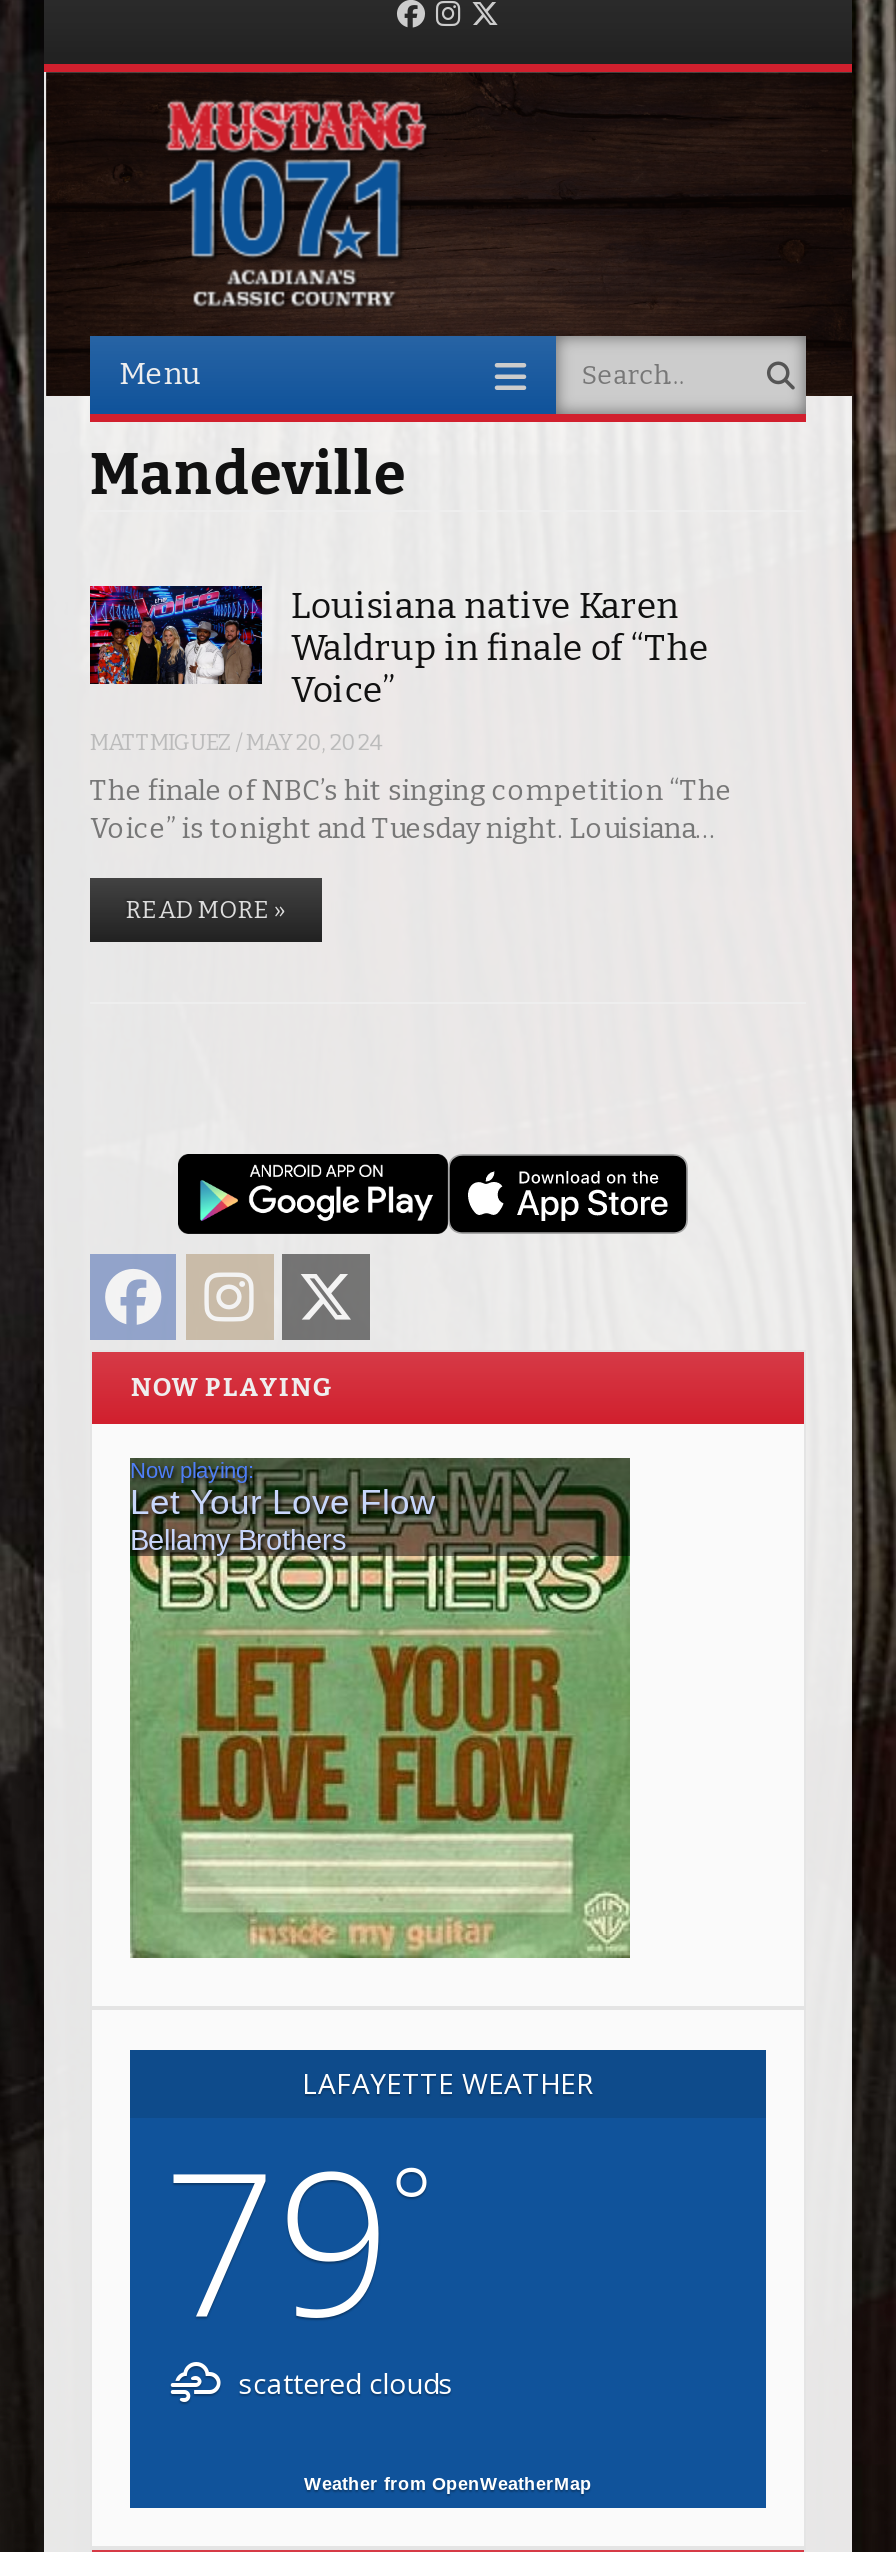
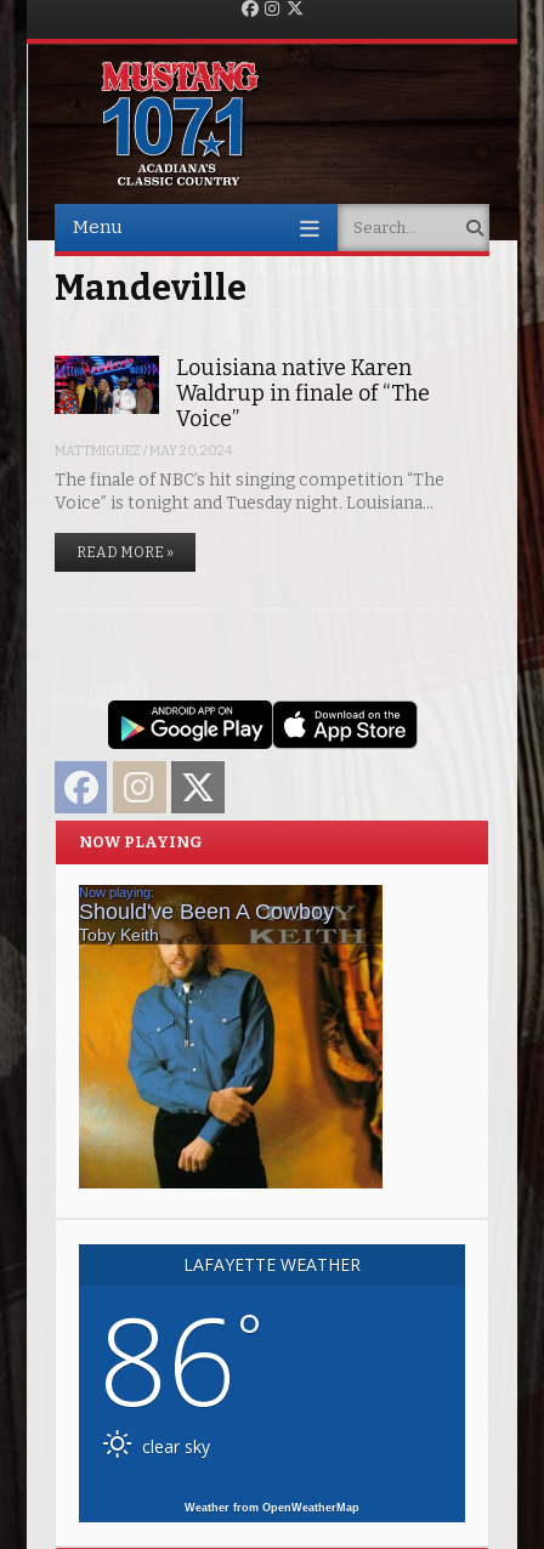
[128,1458,632,1960] [image] -> [78,885,384,1190] [image]
[162,2101,453,2401] 79° | scattered clouds -> [99,1275,263,1458] 86° | clear sky

